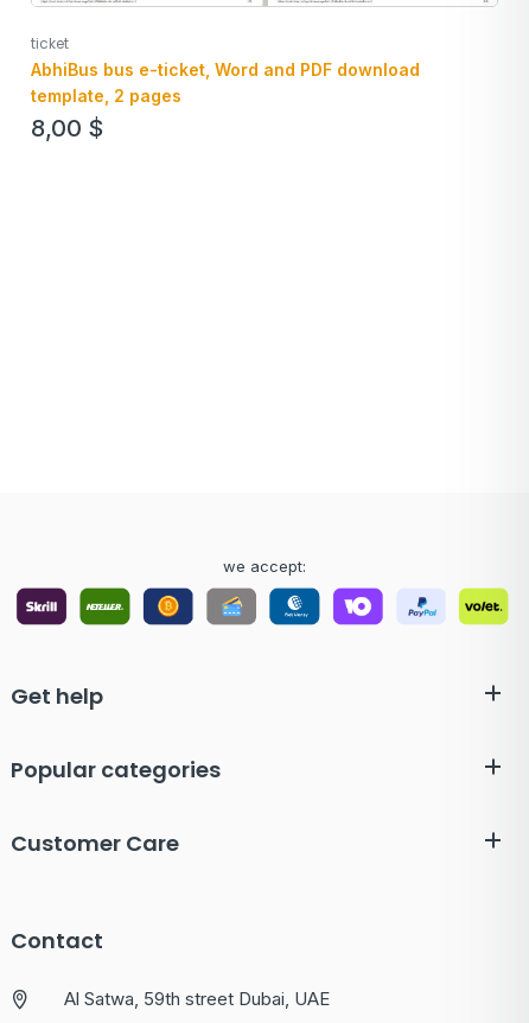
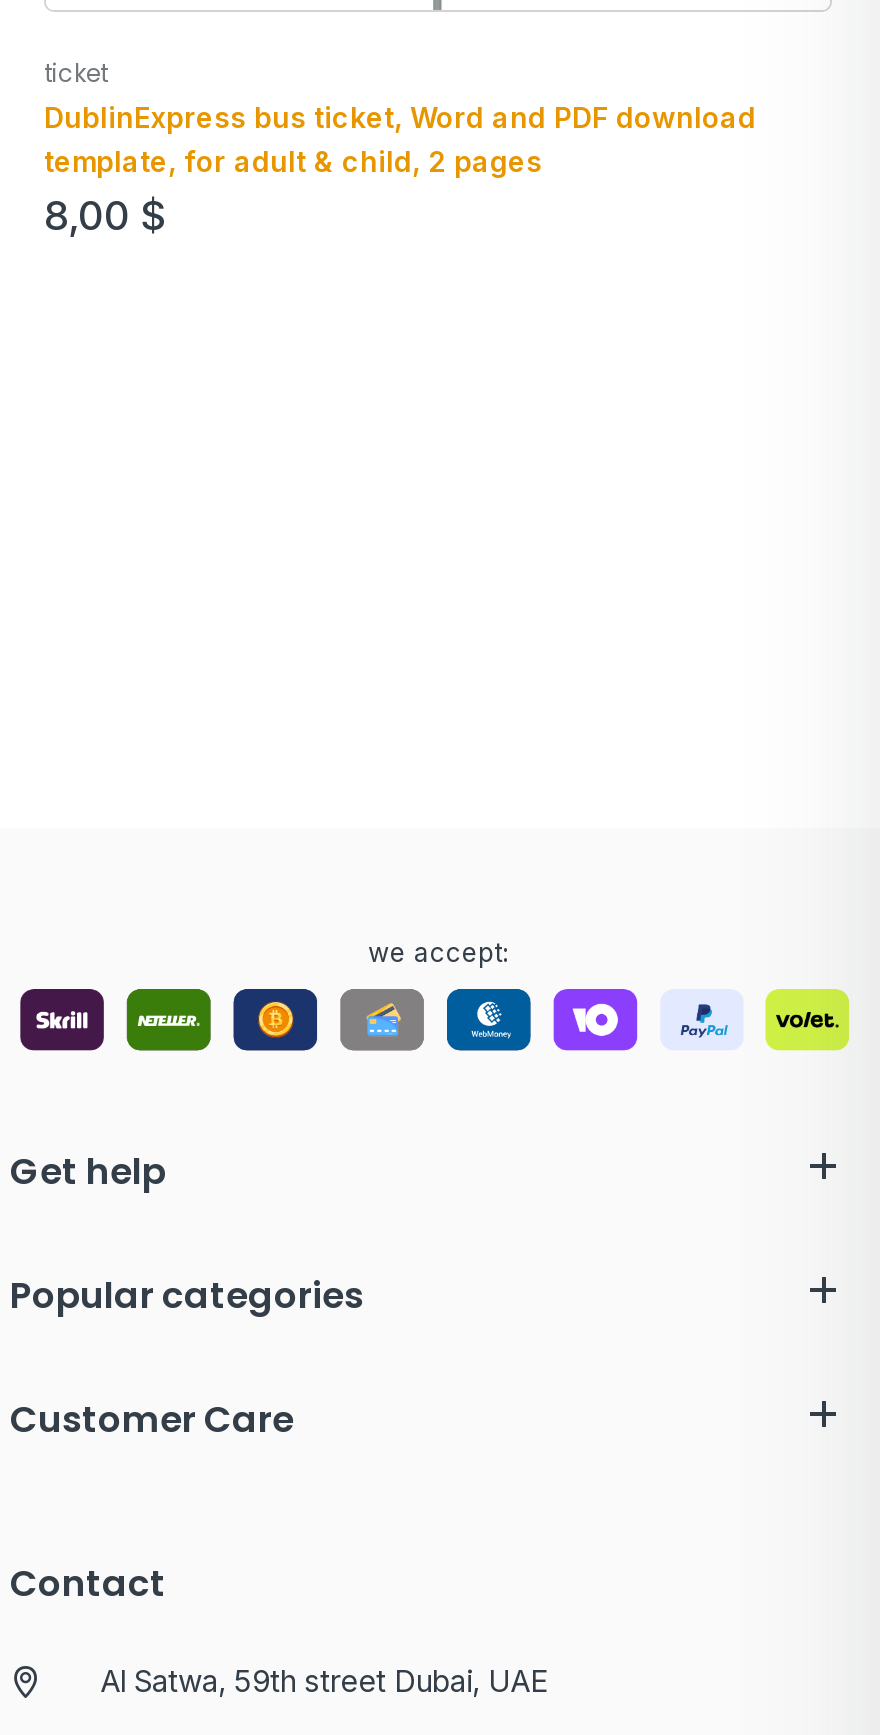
[31,60,420,106] AbhiBus bus e-ticket, Word and PDF download | template, 2 pages -> [44,100,756,178] DublinExpress bus ticket, Word and PDF download | template, for adult & child, 2 pages

